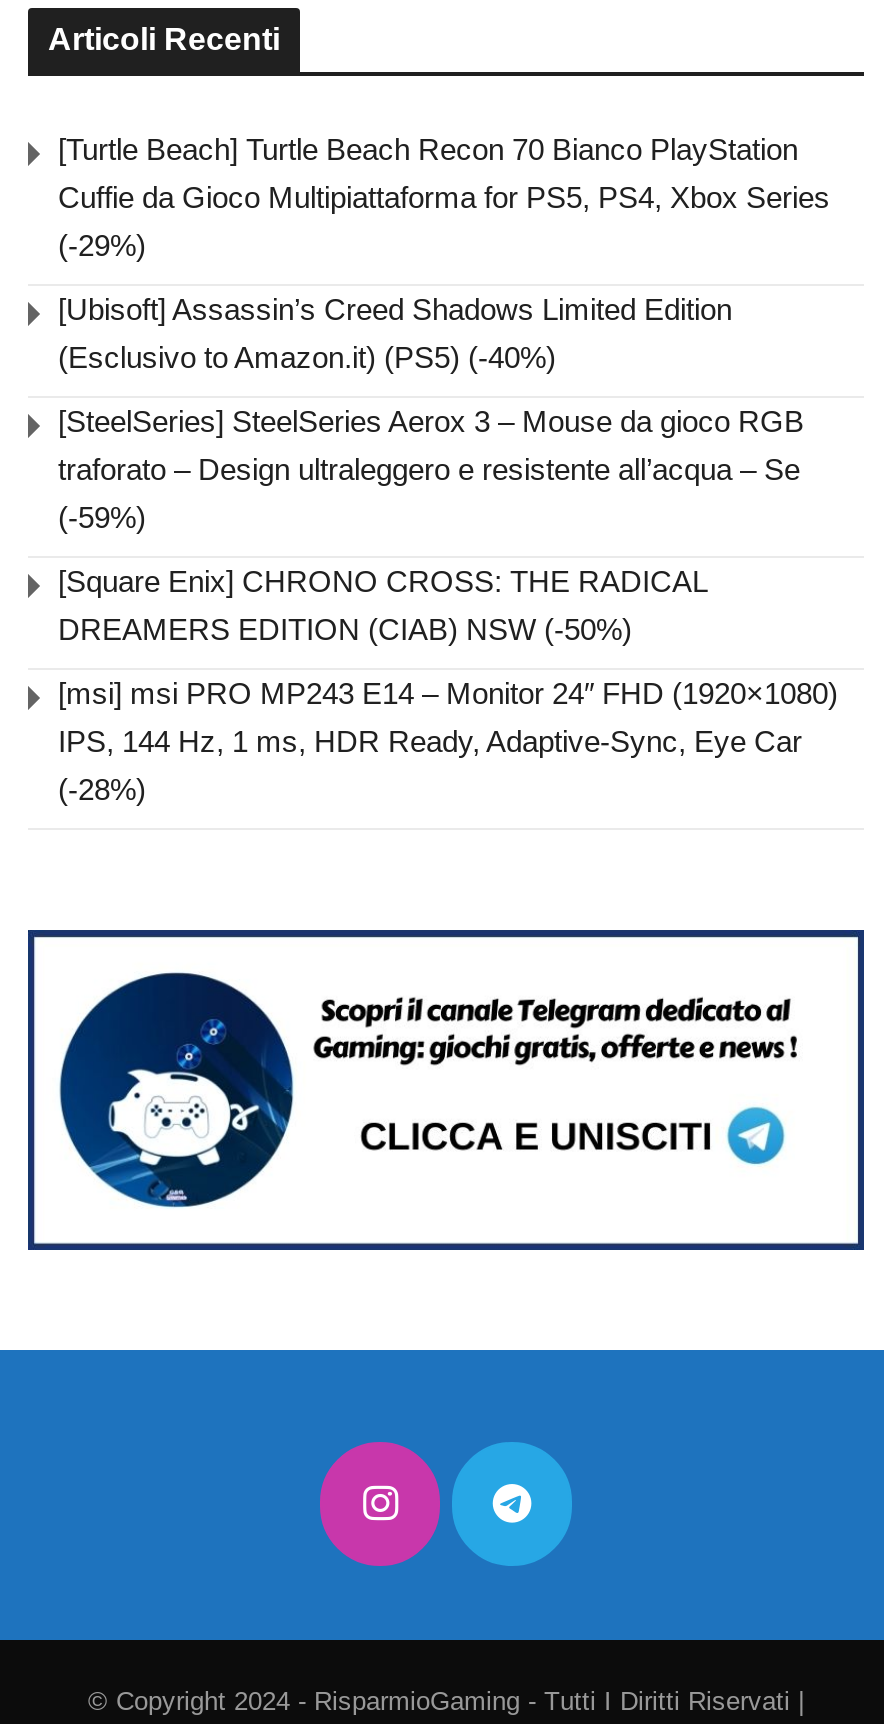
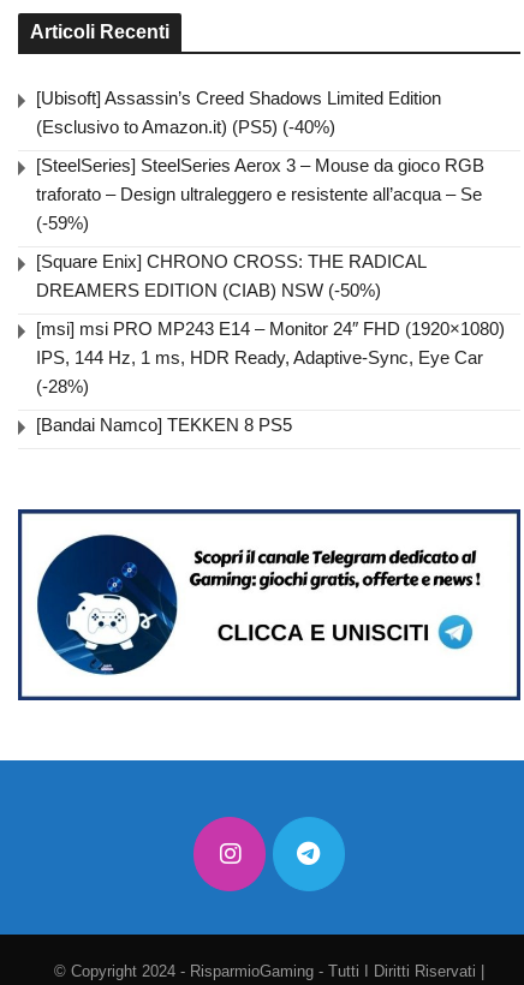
[58,133,830,263] [Turtle Beach] Turtle Beach Recon 70 Bianco PlayStation | Cuffie da Gioco Multipiattaforma for PS5, PS4, Xbox Series | (-29%) -> none
moved [58,293,838,807] -> [36,87,505,396]: [Ubisoft] Assassin’s Creed Shadows Limited Edition | (Esclusivo to Amazon.it) (PS5) (-40%) | [SteelSeries] SteelSeries Aerox 3 – Mouse da gioco RGB | ... | IPS, 144 Hz, 1 ms, HDR Ready, Adaptive-Sync, Eye Car | (-28%)
none -> [36,414,292,434] [Bandai Namco] TEKKEN 8 PS5

